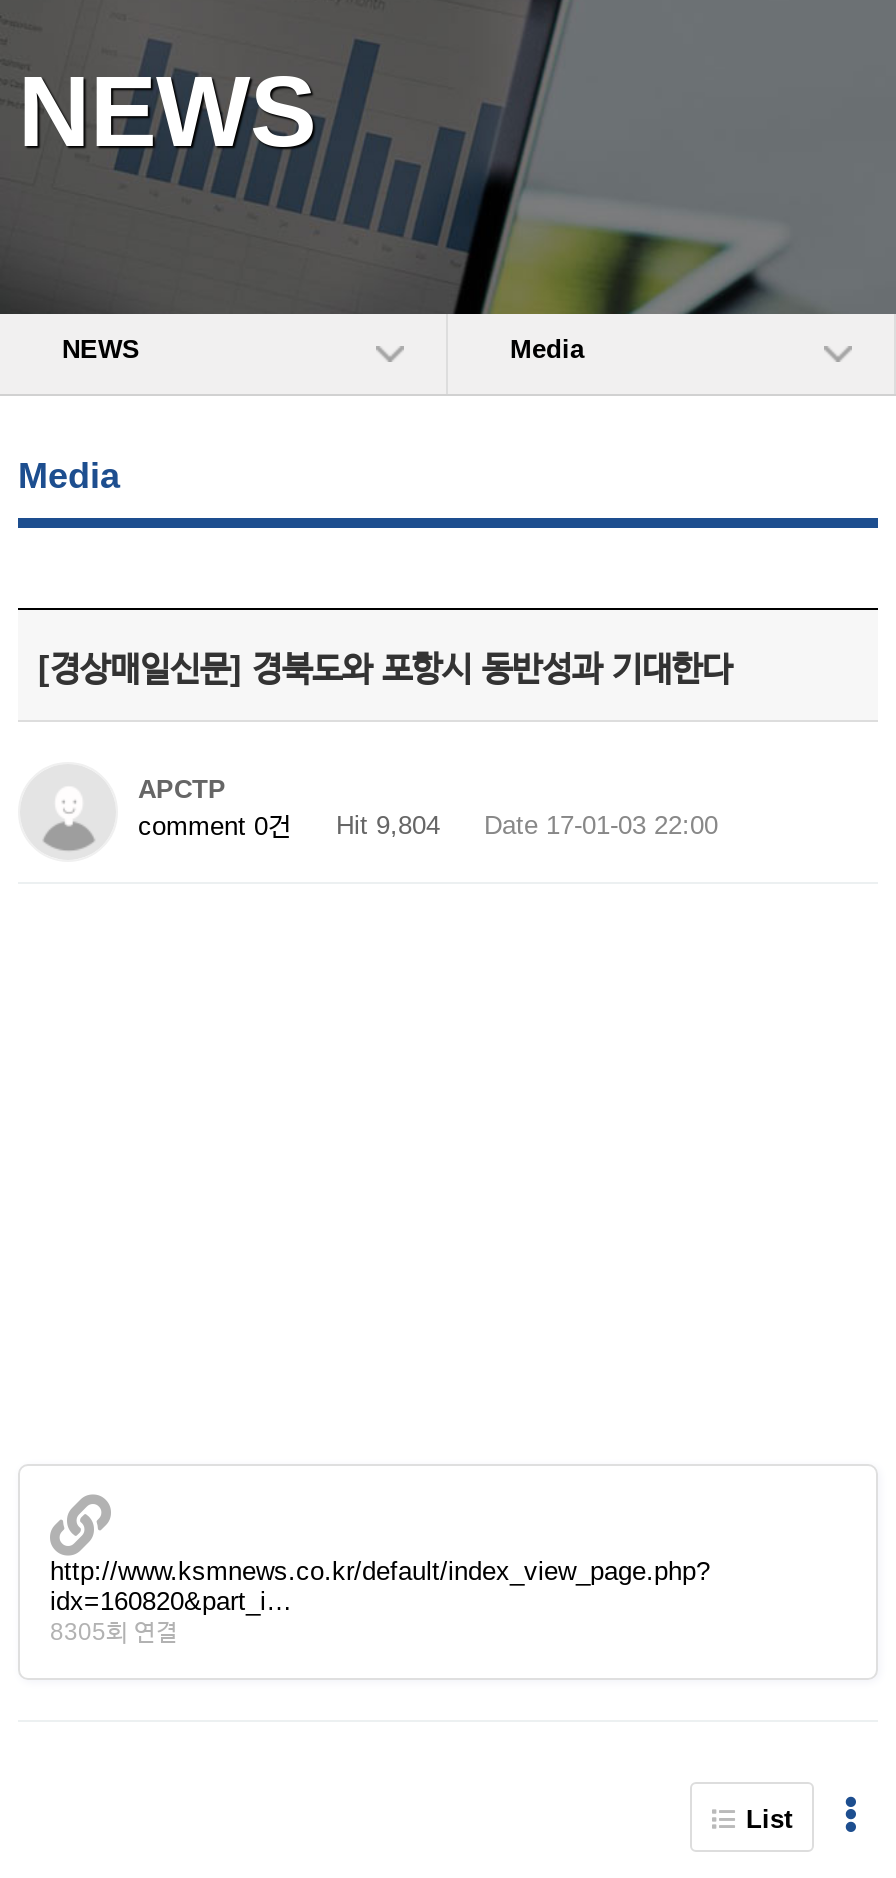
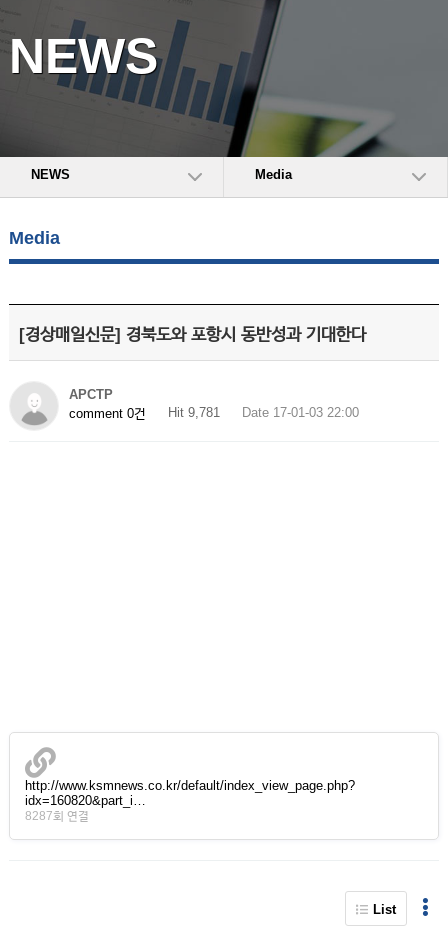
[138,810,718,841] comment 0건 Hit 9,804 Date 17-01-03 22:00 -> [69,405,359,421] comment 0건 Hit 9,781 Date 17-01-03 22:00
[50,1618,178,1646] 8305회 연결 -> [25,809,89,823] 8287회 연결

